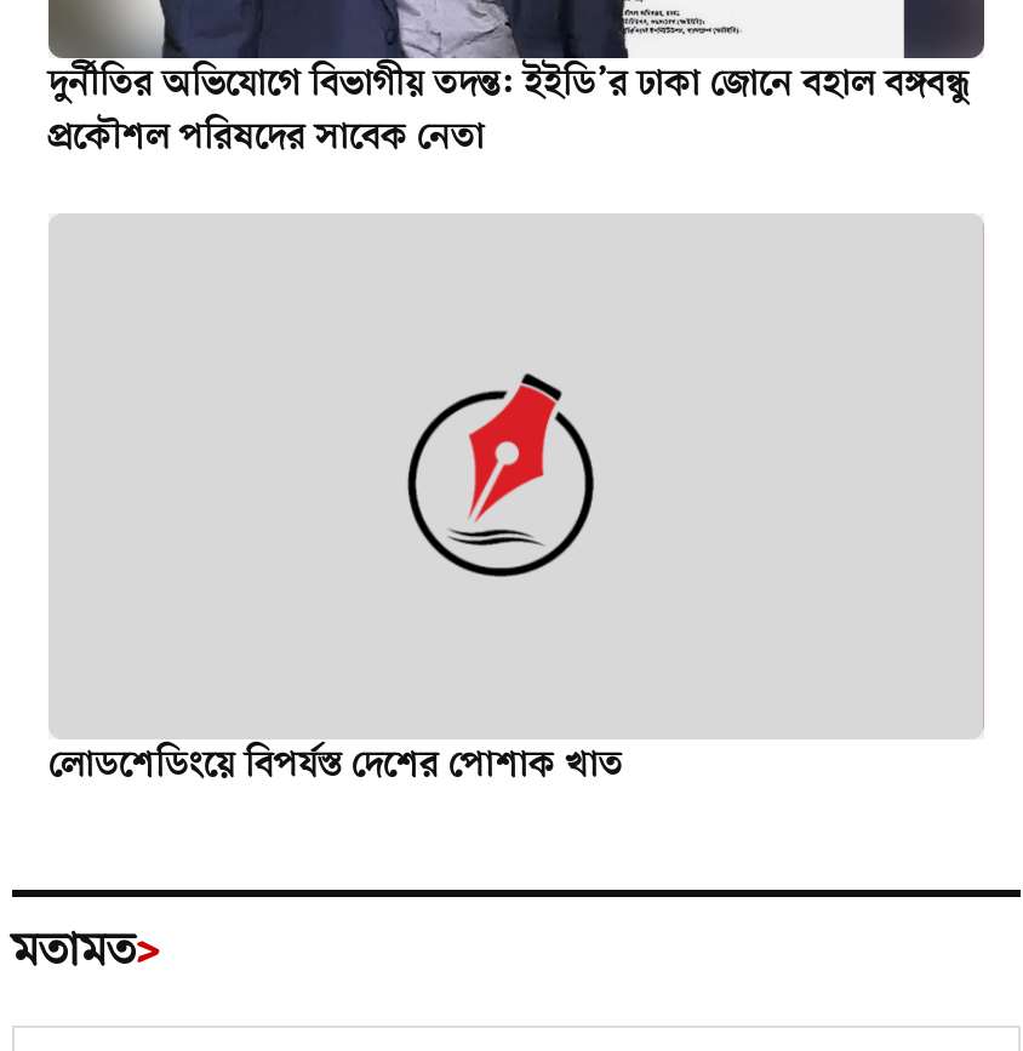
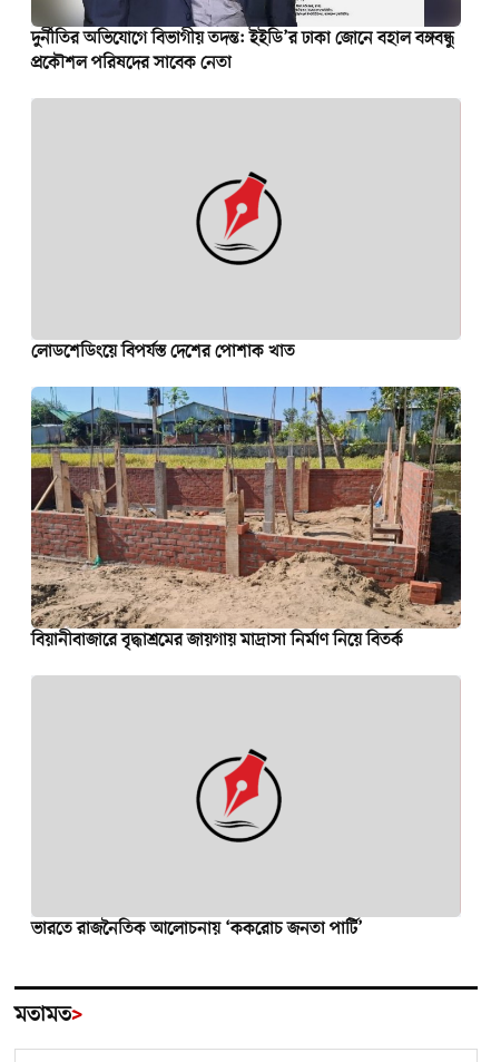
none -> [31,386,462,652] [image] | বিয়ানীবাজারে বৃদ্ধাশ্রমের জায়গায় মাদ্রাসা নির্মাণ নিয়ে বিতর্ক
none -> [31,919,363,941] ভারতে রাজনৈতিক আলোচনায় ‘ককরোচ জনতা পার্টি’

